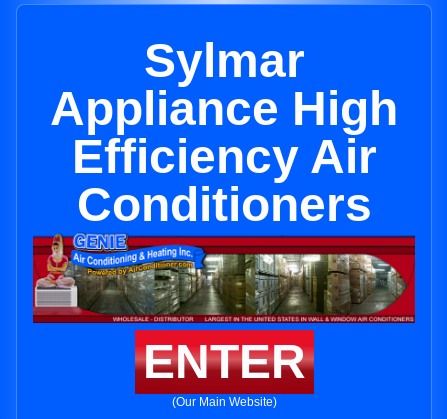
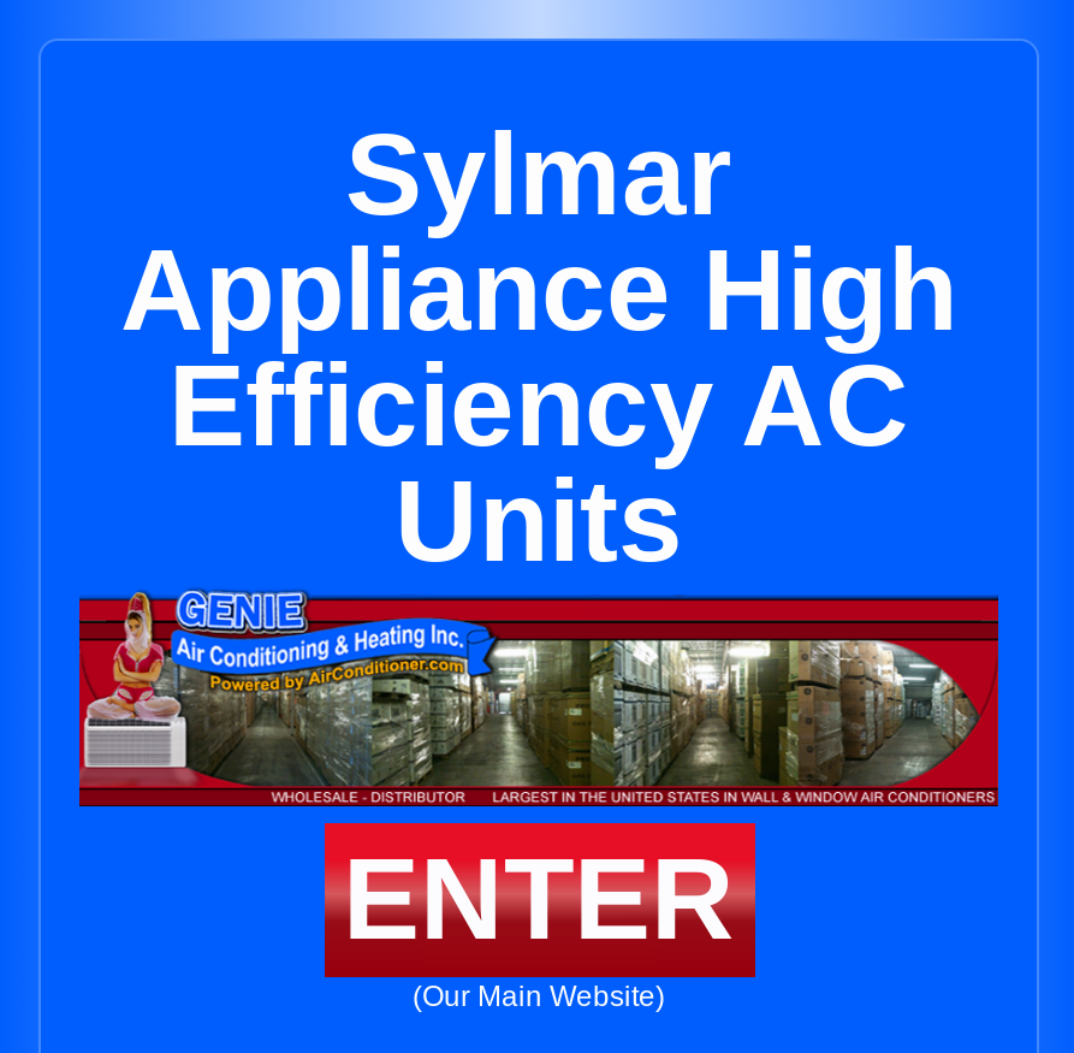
[71,130,376,231] Efficiency Air | Conditioners -> [168,342,909,585] Efficiency AC | Units

